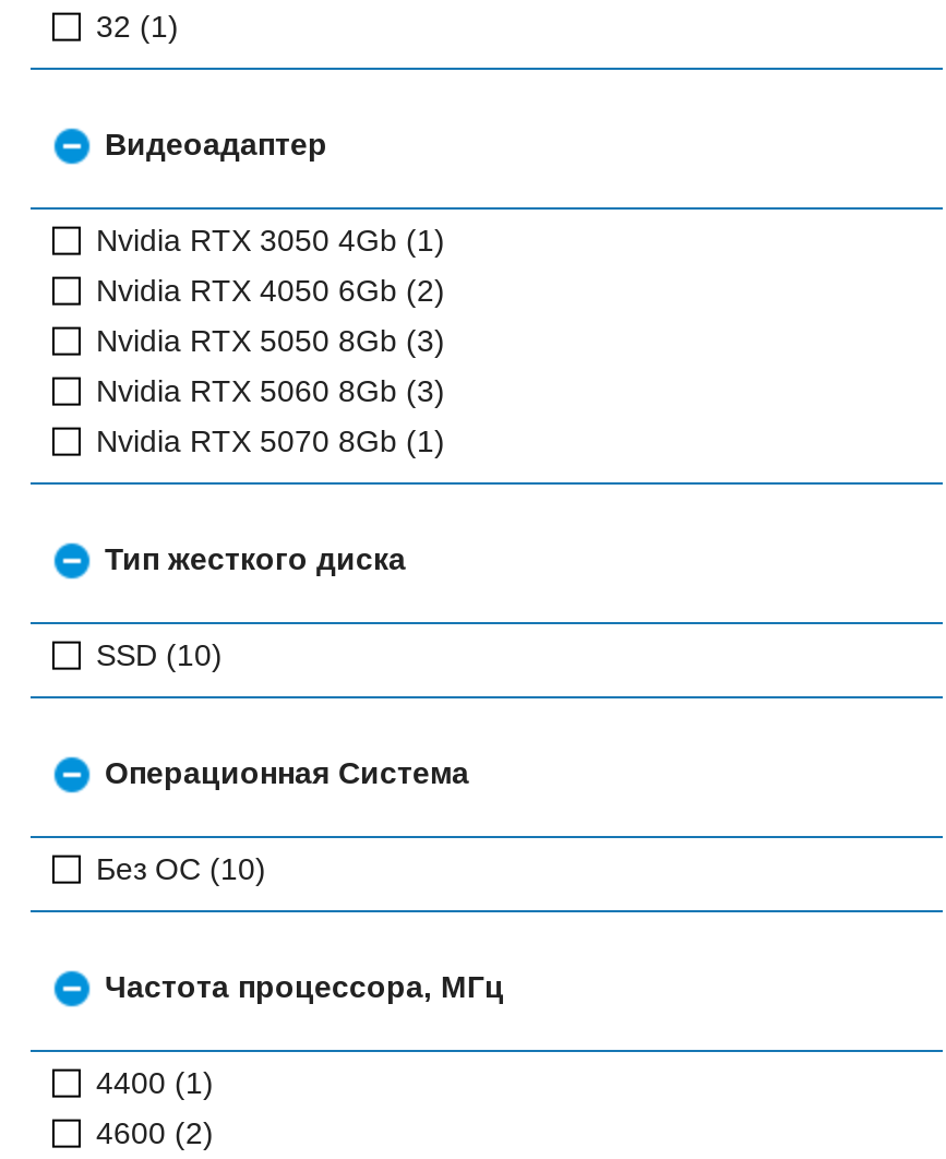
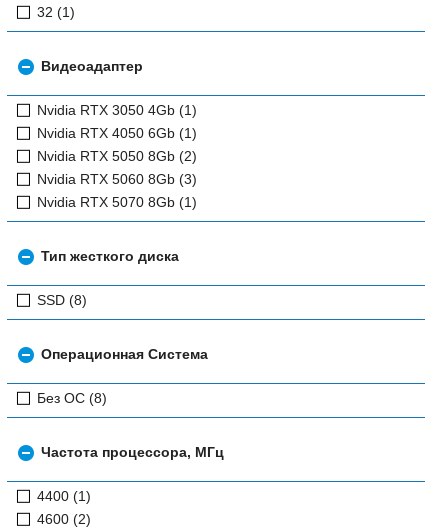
[96,273,445,308] Nvidia RTX 4050 6Gb (2) -> [37,125,197,141] Nvidia RTX 4050 6Gb (1)
[96,323,445,358] Nvidia RTX 5050 8Gb (3) -> [37,148,197,164] Nvidia RTX 5050 8Gb (2)
[96,637,223,672] SSD (10) -> [37,292,87,308] SSD (8)
[96,851,266,886] Без ОС (10) -> [37,390,107,406] Без ОС (8)

